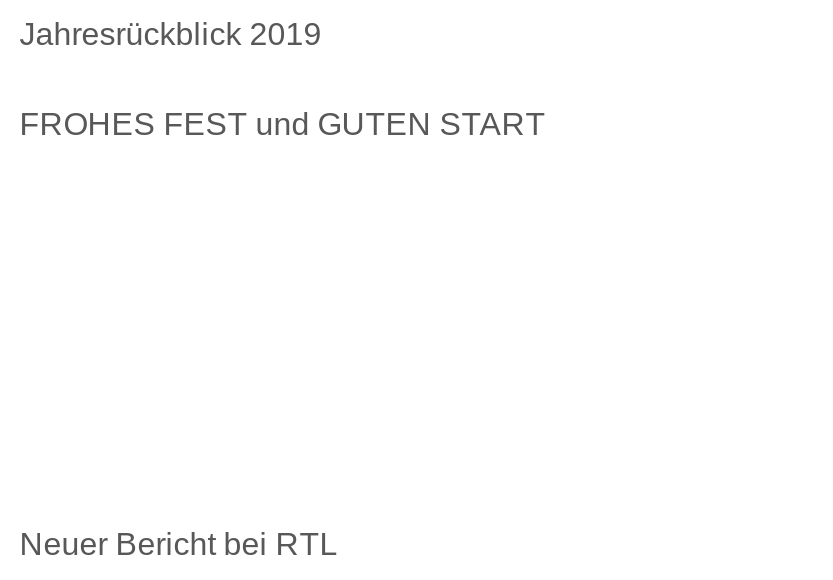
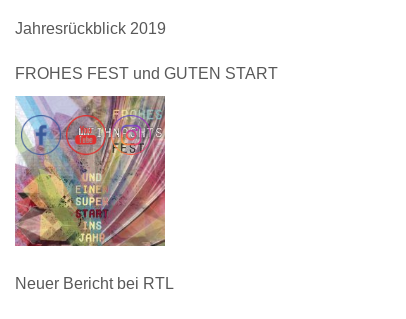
none -> [14,95,166,247] [image]

